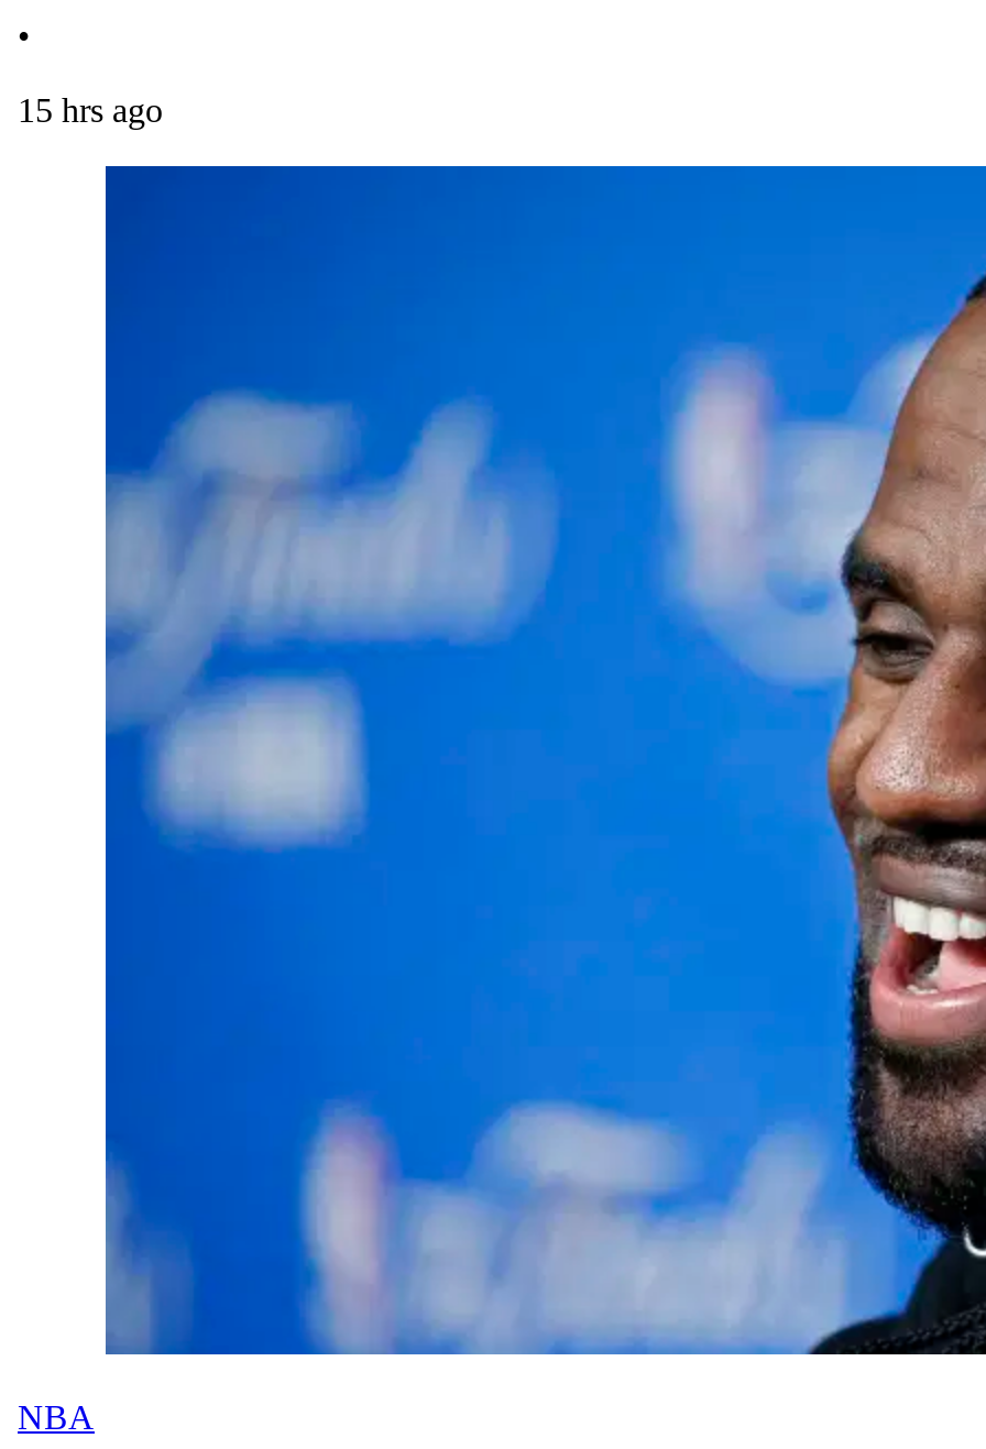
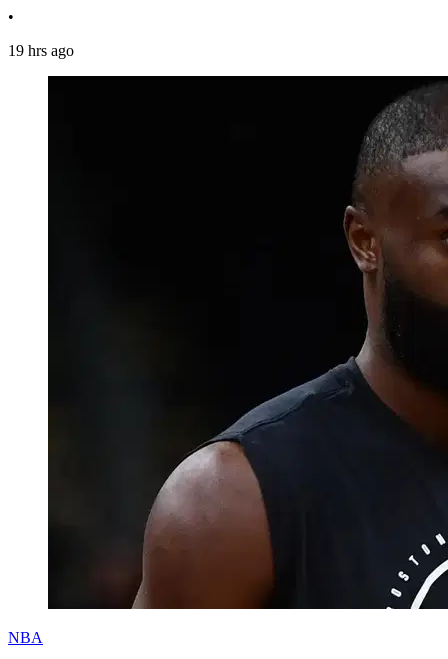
[18,92,163,129] 15 hrs ago -> [8,42,74,59] 19 hrs ago
[103,164,979,1357] [image] -> [47,75,445,610] [image]

